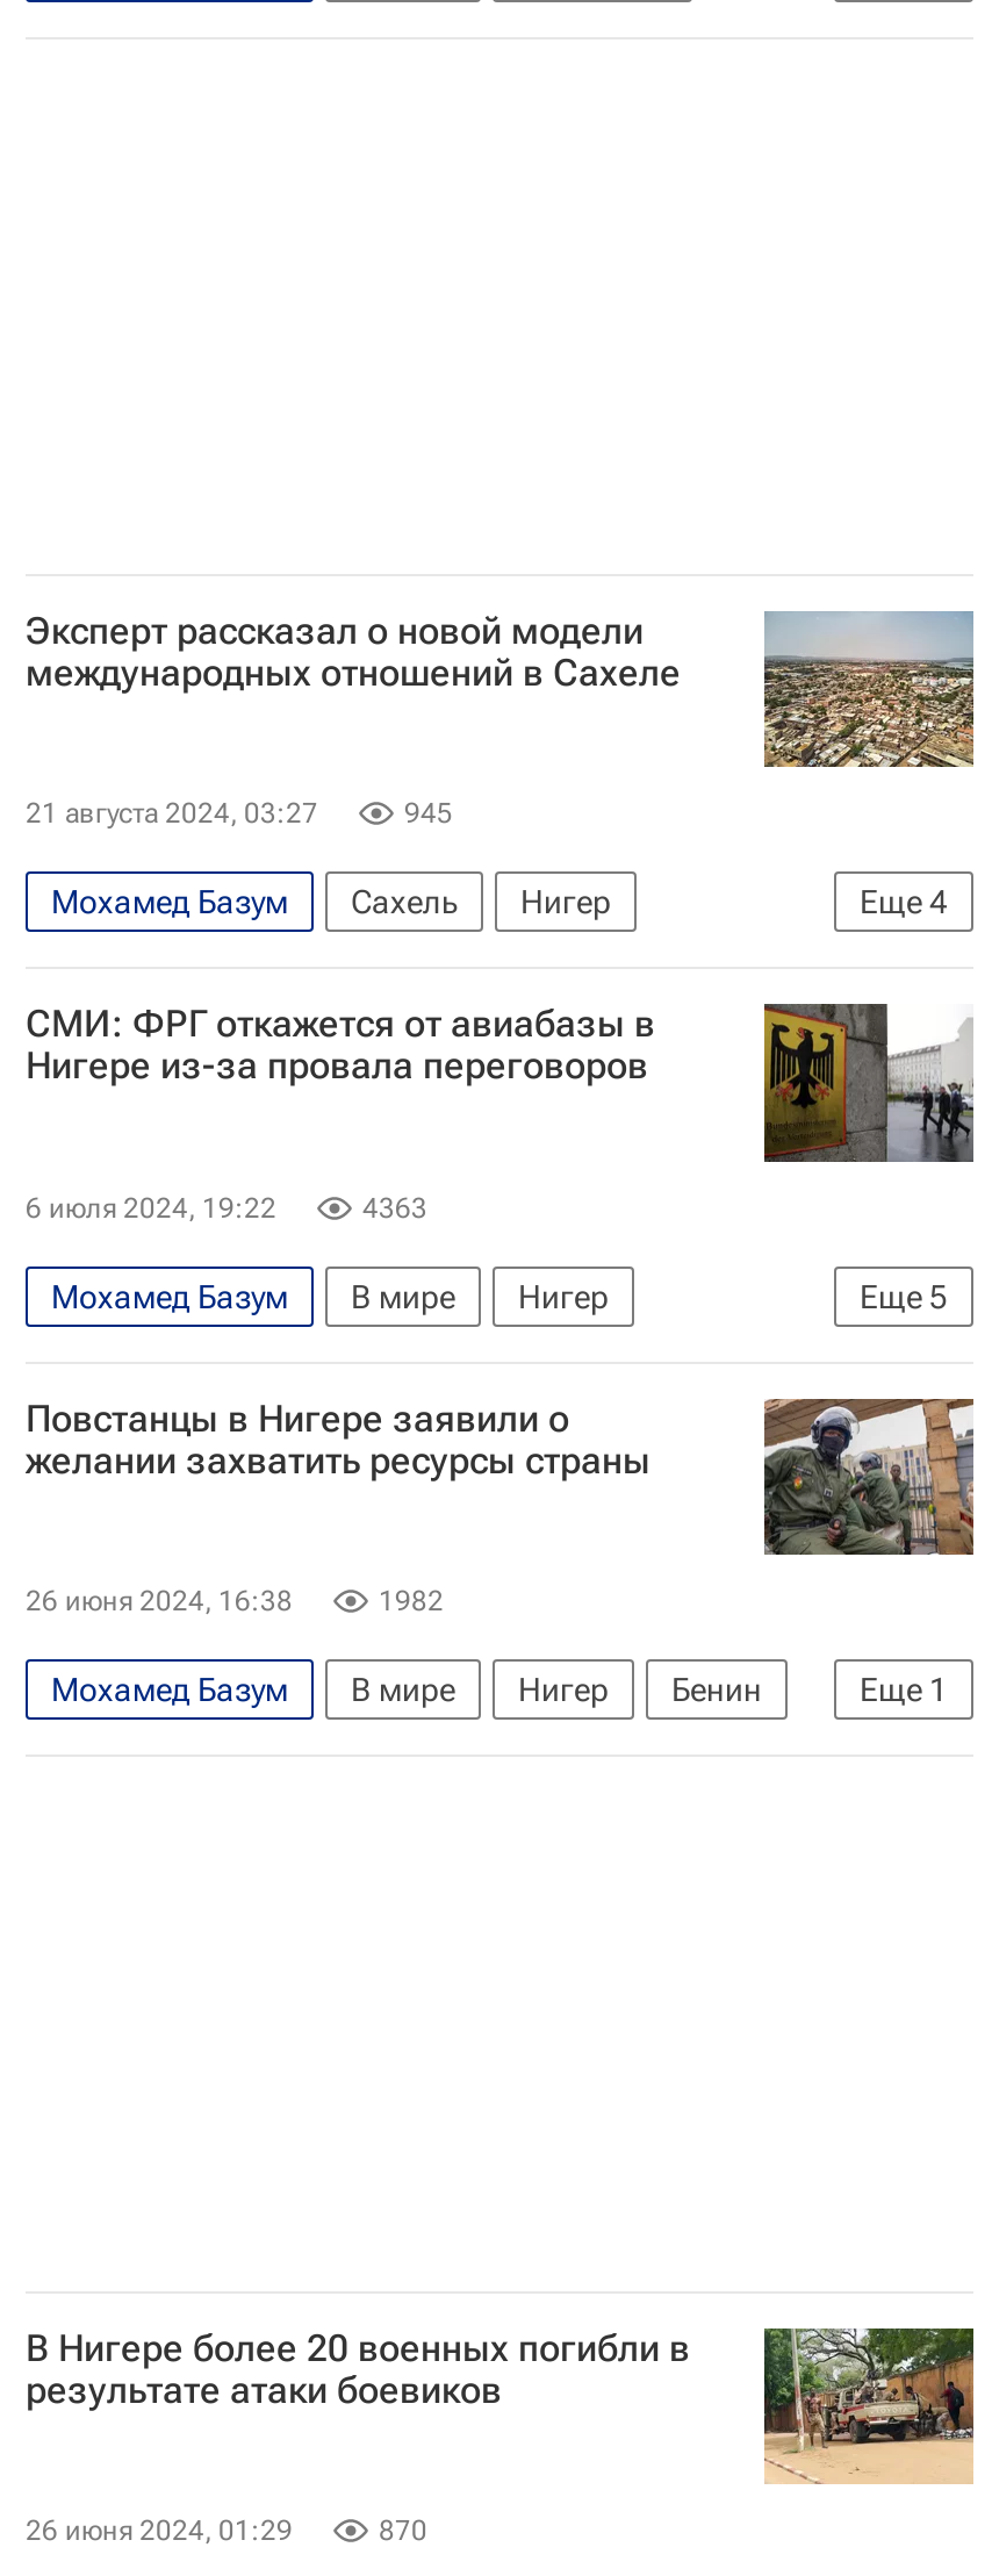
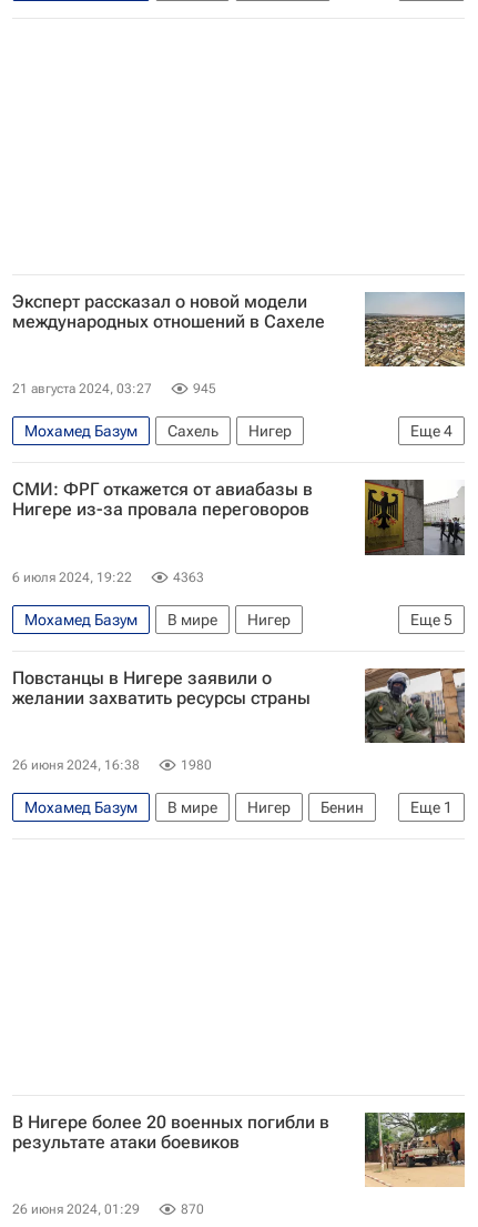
[379,1585,444,1617] 1982 -> [181,757,212,773] 1980

